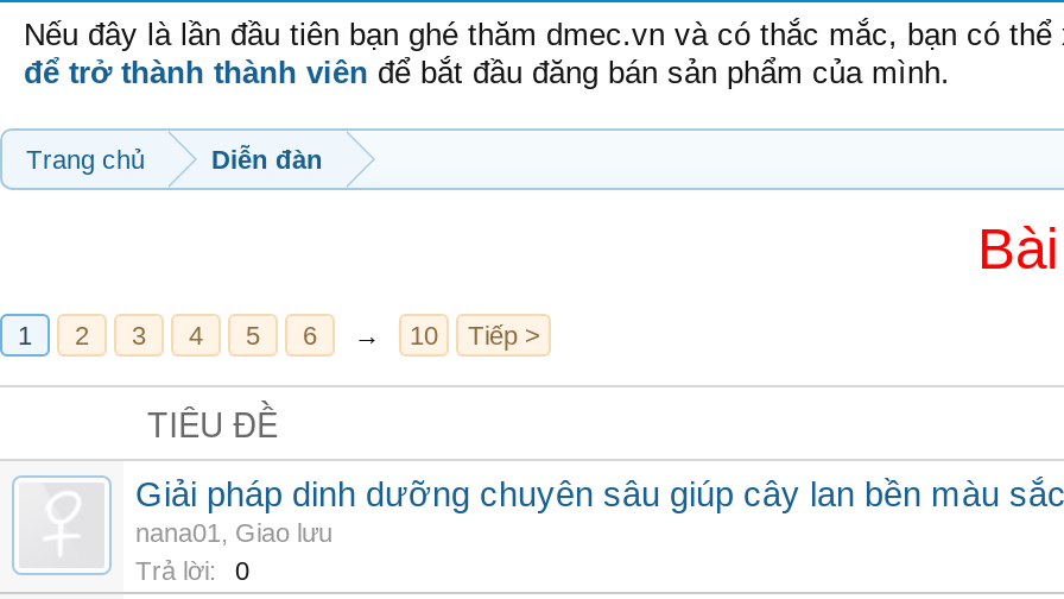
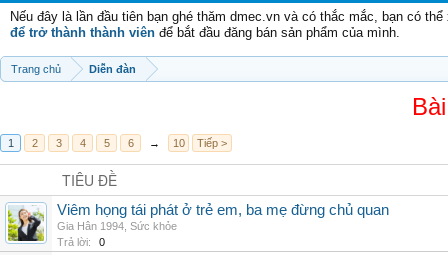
none -> [7,208,44,242] [image]
[135,475,1064,547] Giải pháp dinh dưỡng chuyên sâu giúp cây lan bền màu sắc | nana01, Giao lưu -> [57,202,389,232] Viêm họng tái phát ở trẻ em, ba mẹ đừng chủ quan | Gia Hân 1994, Sức khỏe

